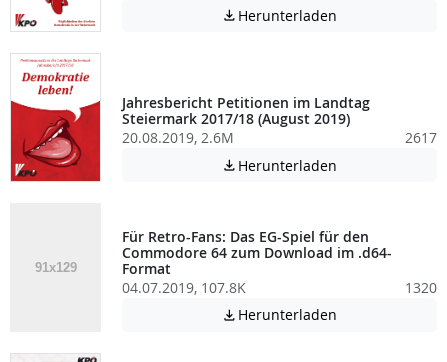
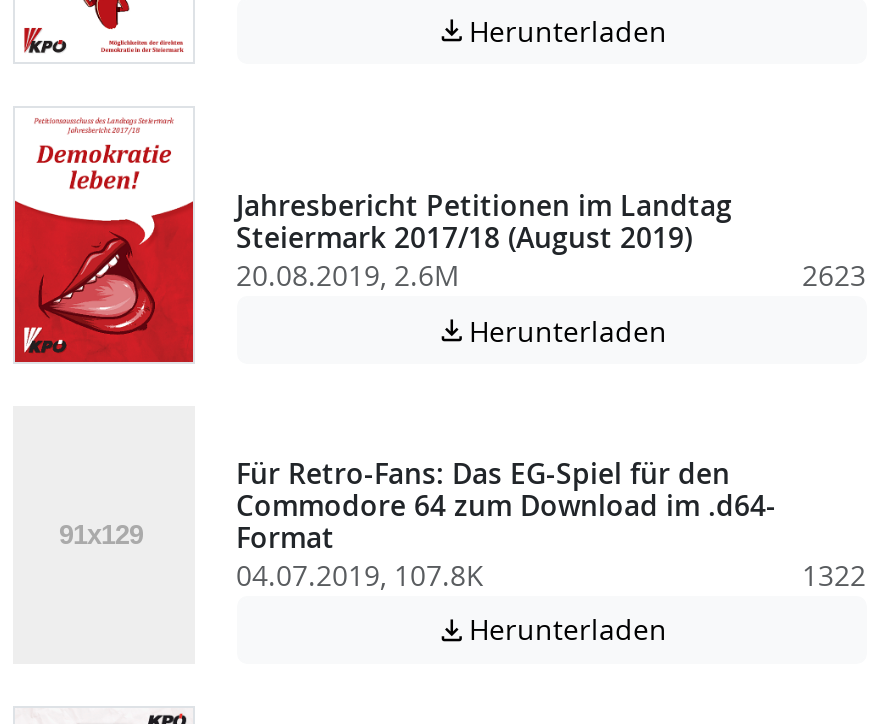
[404,128,436,147] 2617 -> [802,257,866,295] 2623
[404,278,436,297] 1320 -> [802,556,866,594] 1322

